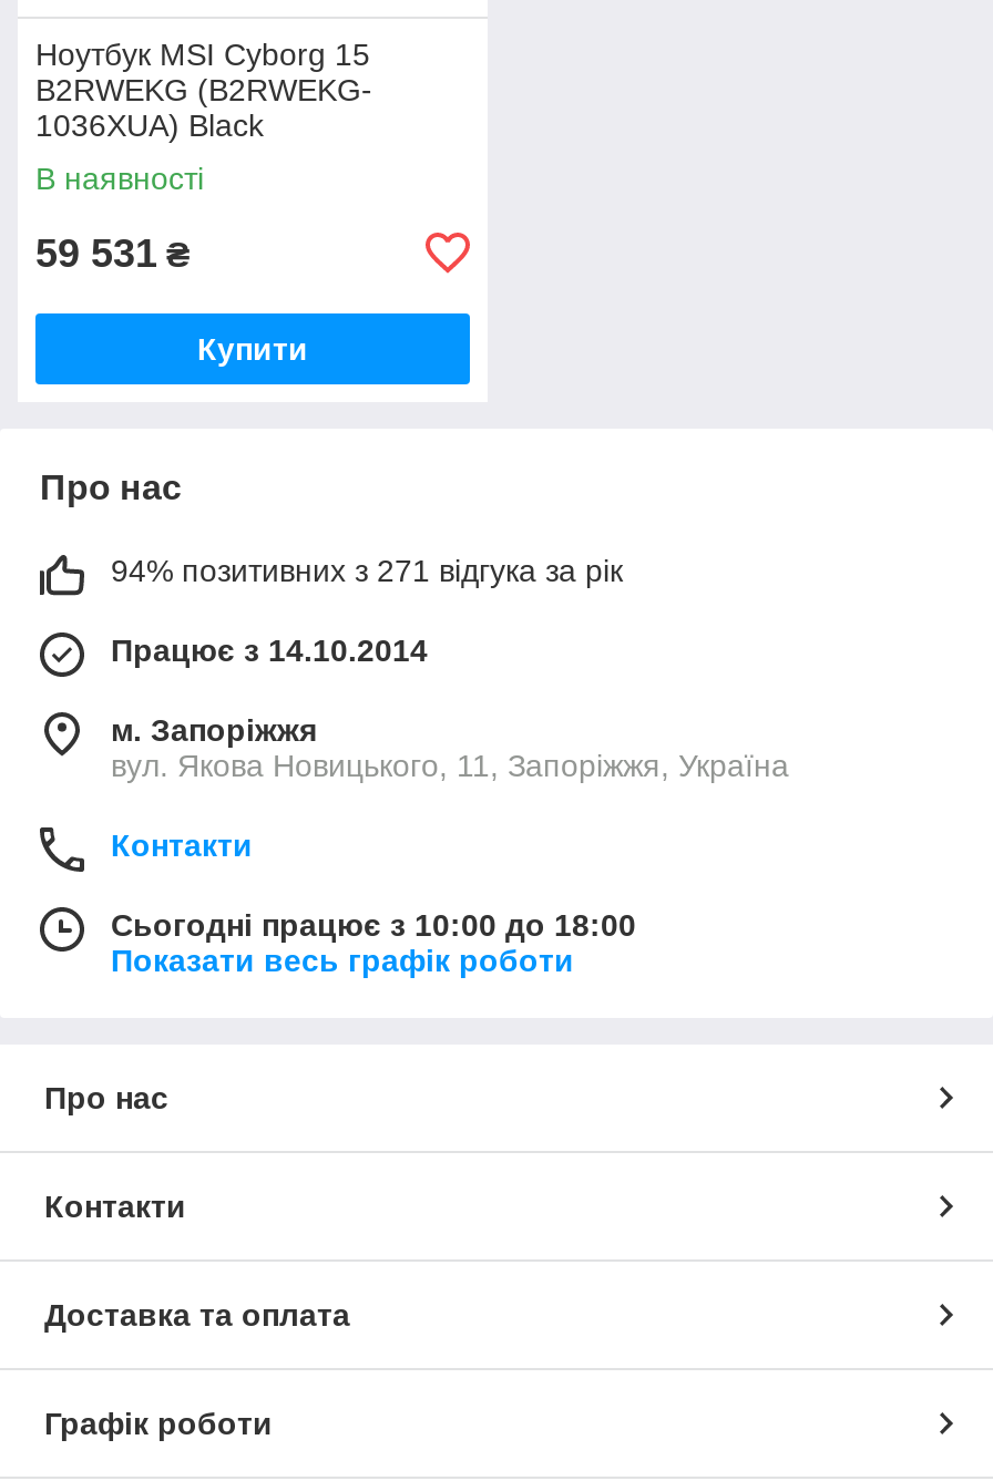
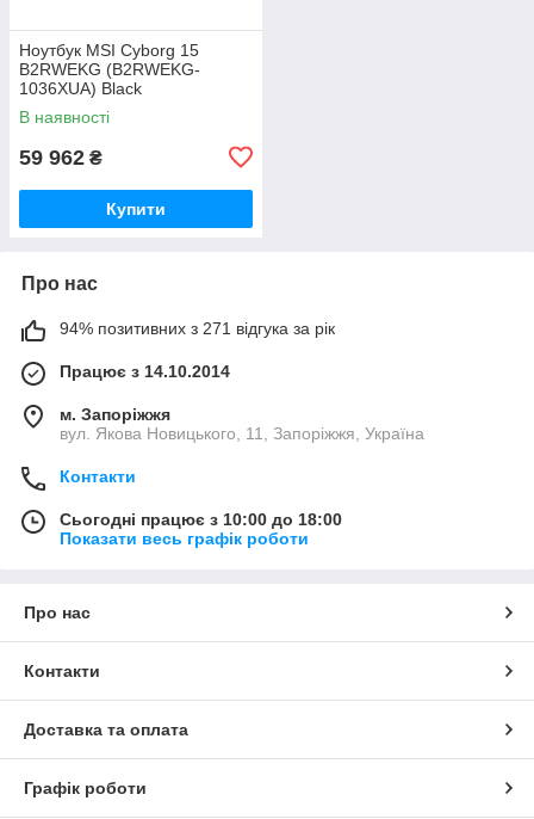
[35,231,191,275] 59 531 ₴ -> [19,145,103,169] 59 962 ₴

